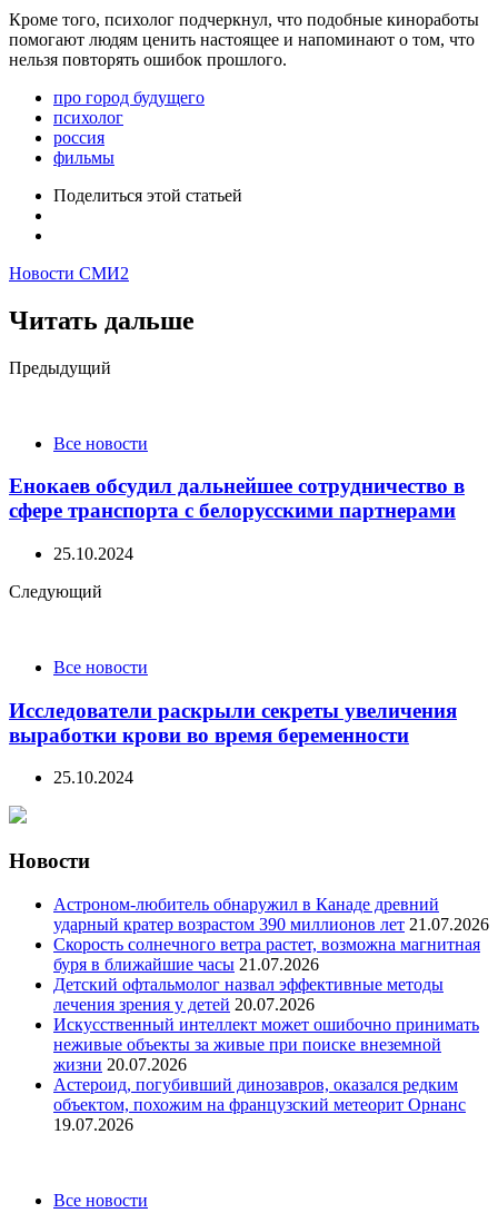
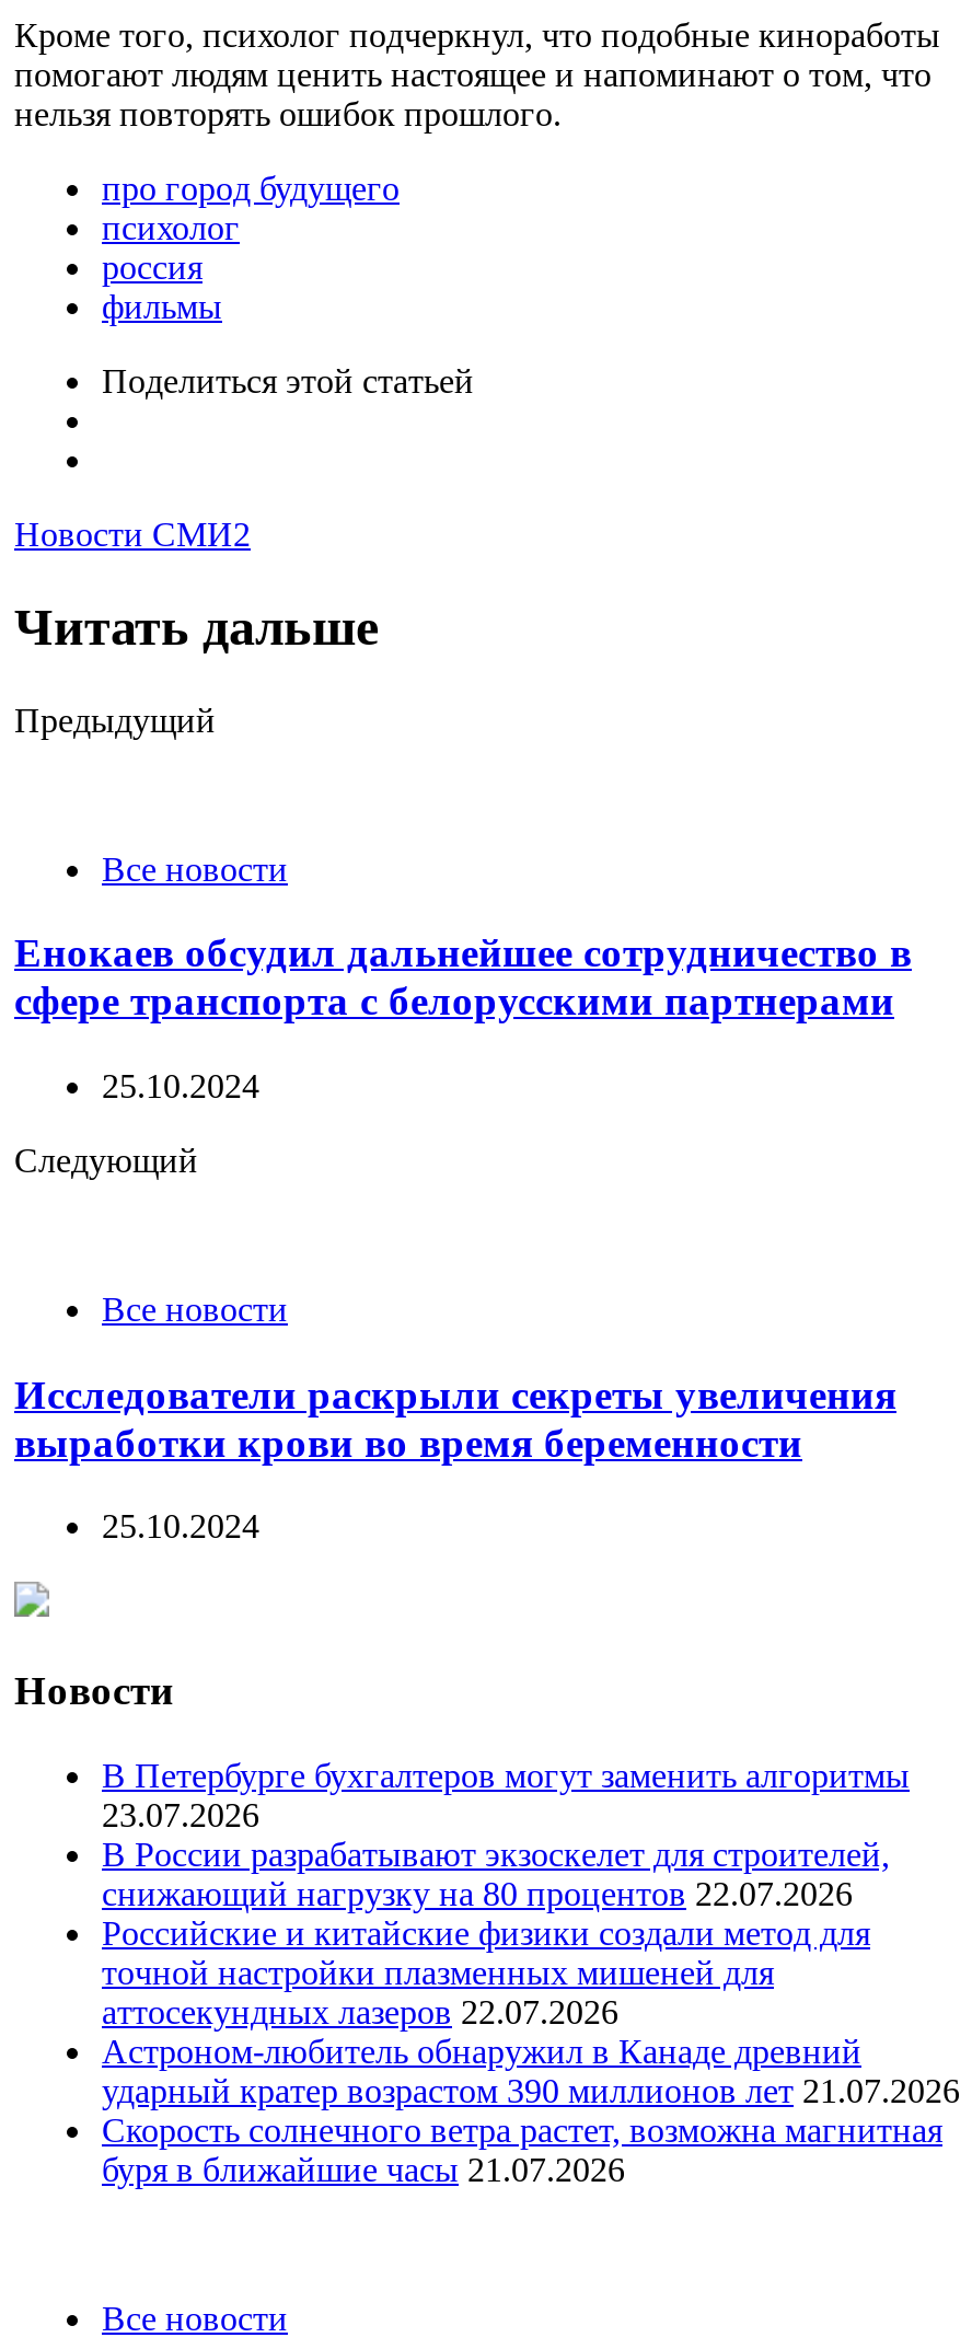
none -> [102,1756,910,2030] В Петербурге бухгалтеров могут заменить алгоритмы | 23.07.2026 | В России разрабатывают экзоскелет для строителей, | снижающий нагрузку на 80 процентов 22.07.2026 | Российские и китайские физики создали метод для | точной настройки плазменных мишеней для | аттосекундных лазеров 22.07.2026
moved [53,894,489,974] -> [102,2032,960,2188]: Астроном-любитель обнаружил в Канаде древний | ударный кратер возрастом 390 миллионов лет 21.07.2026 | Скорость солнечного ветра растет, возможна магнитная | буря в ближайшие часы 21.07.2026
[53,975,479,1134] Детский офтальмолог назвал эффективные методы | лечения зрения у детей 20.07.2026 | Искусственный интеллект может ошибочно принимать | неживые объекты за живые при поиске внеземной | жизни 20.07.2026 | Астероид, погубивший динозавров, оказался редким | объектом, похожим на французский метеорит Орнанс | 19.07.2026 -> none

